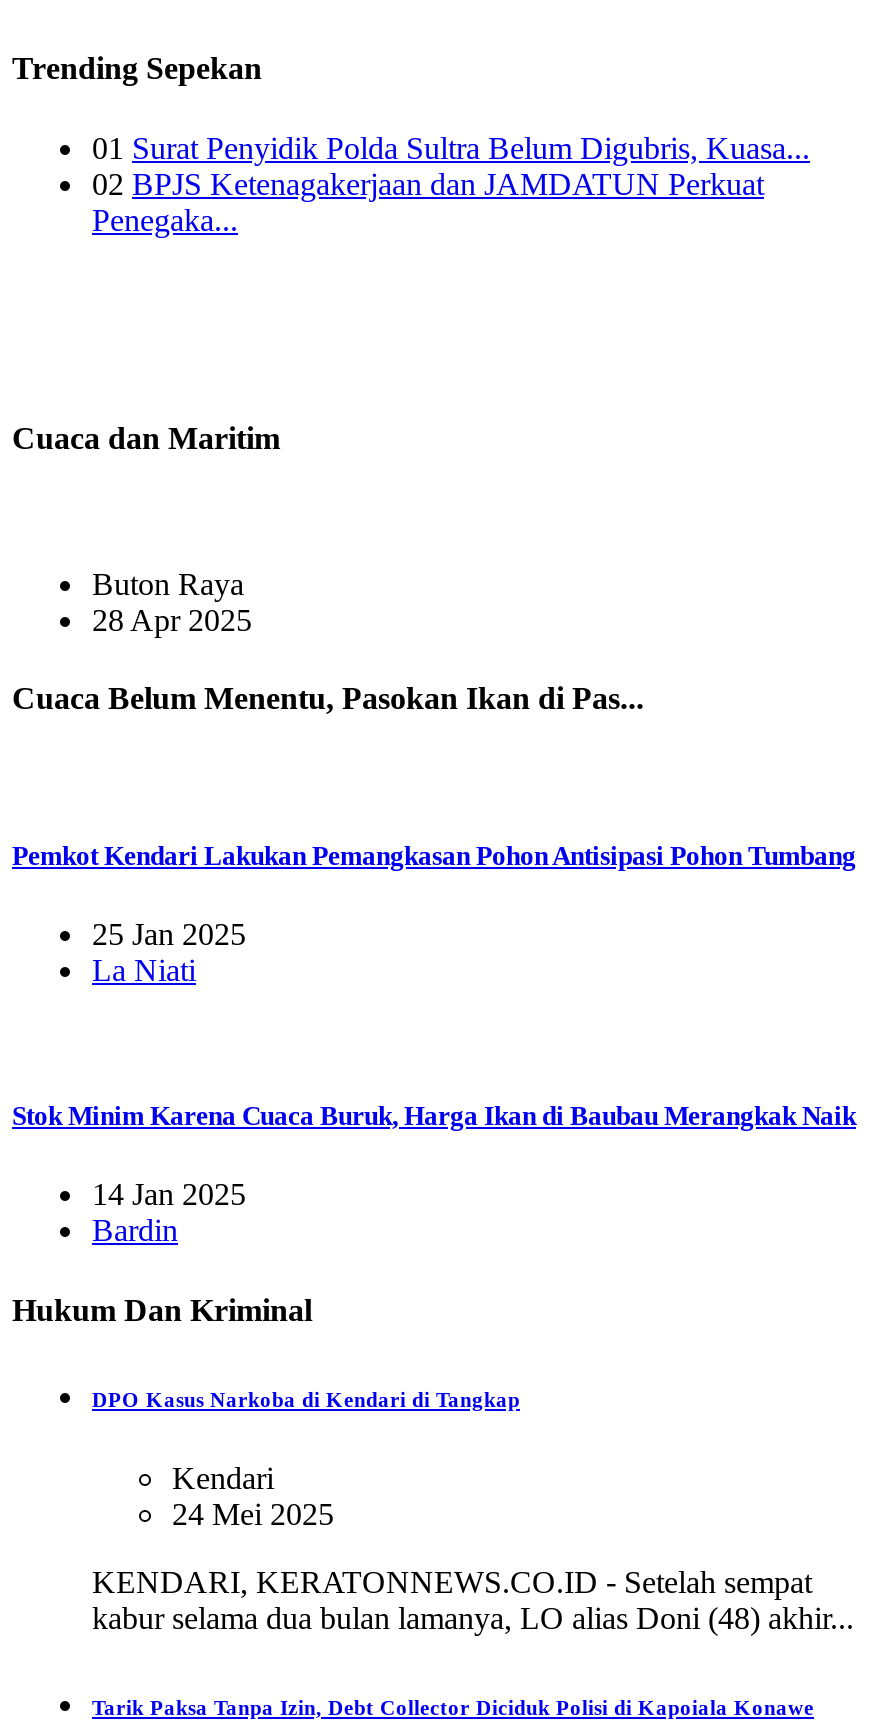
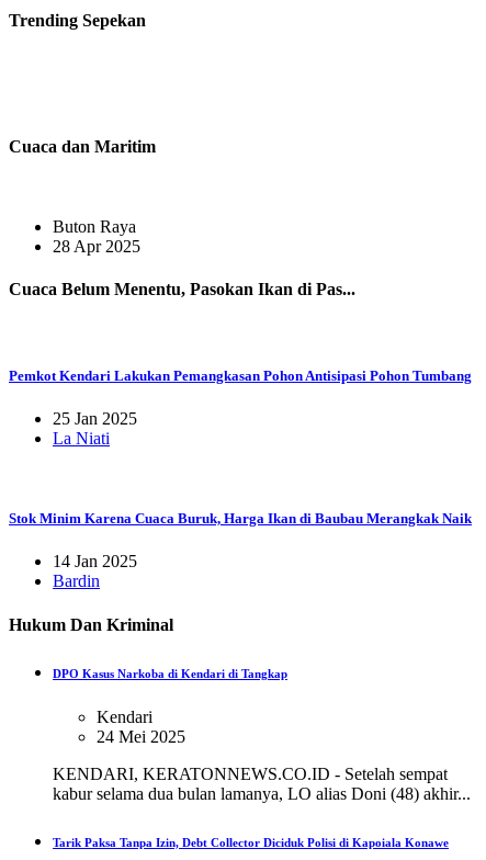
[92,130,810,236] 01 Surat Penyidik Polda Sultra Belum Digubris, Kuasa... | 02 BPJS Ketenagakerjaan dan JAMDATUN Perkuat | Penegaka... -> none

